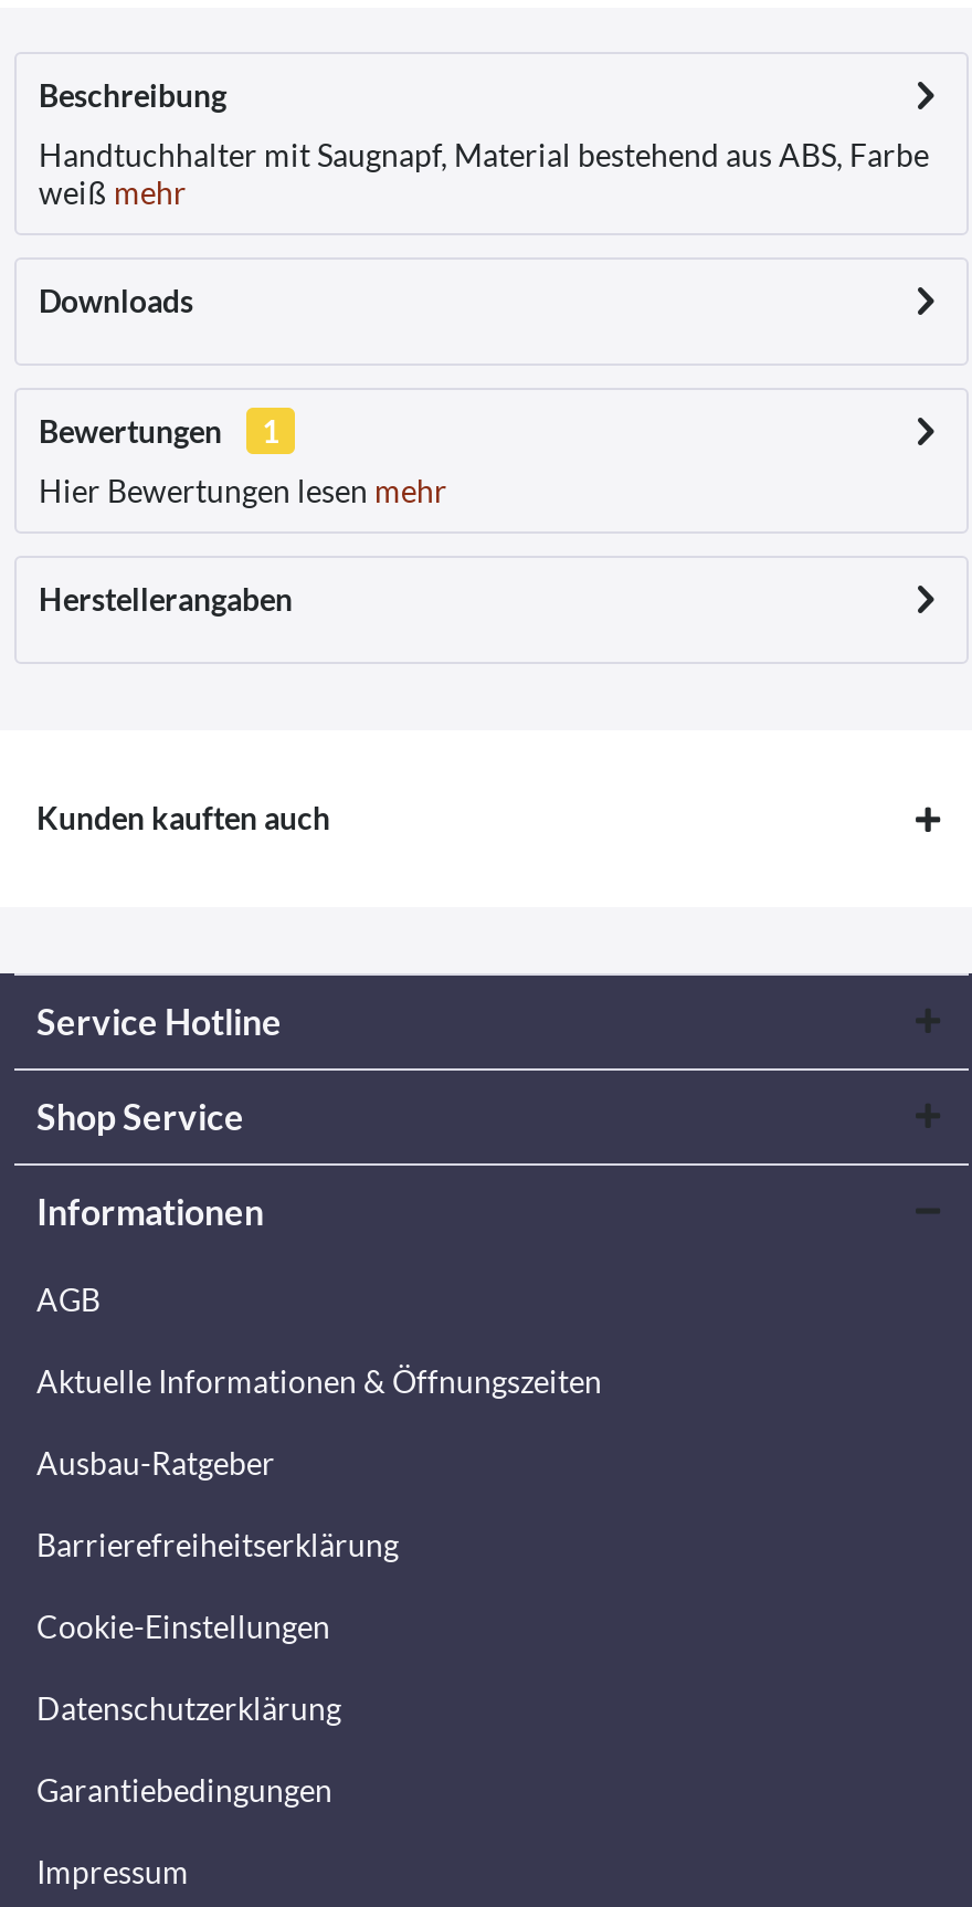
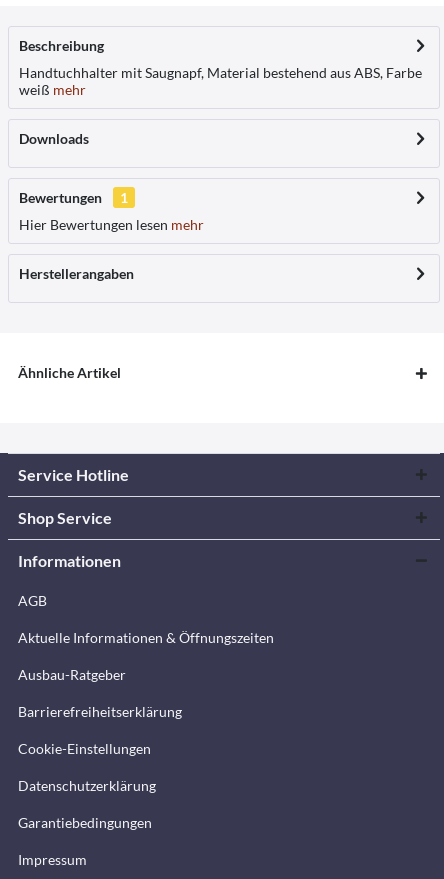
[36,799,330,836] Kunden kauften auch -> [18,364,121,381] Ähnliche Artikel

